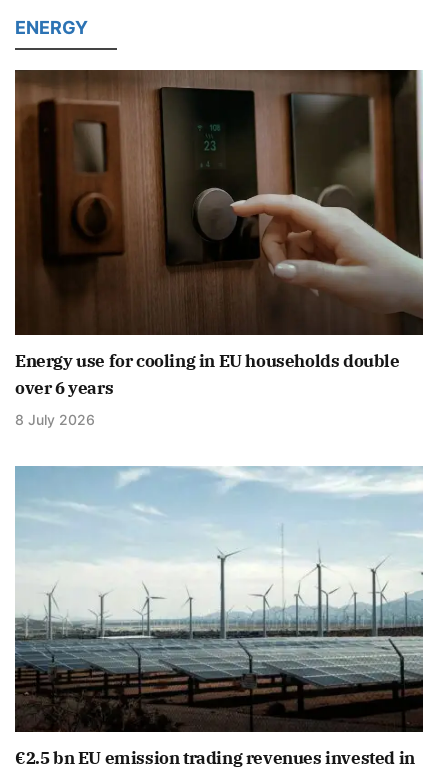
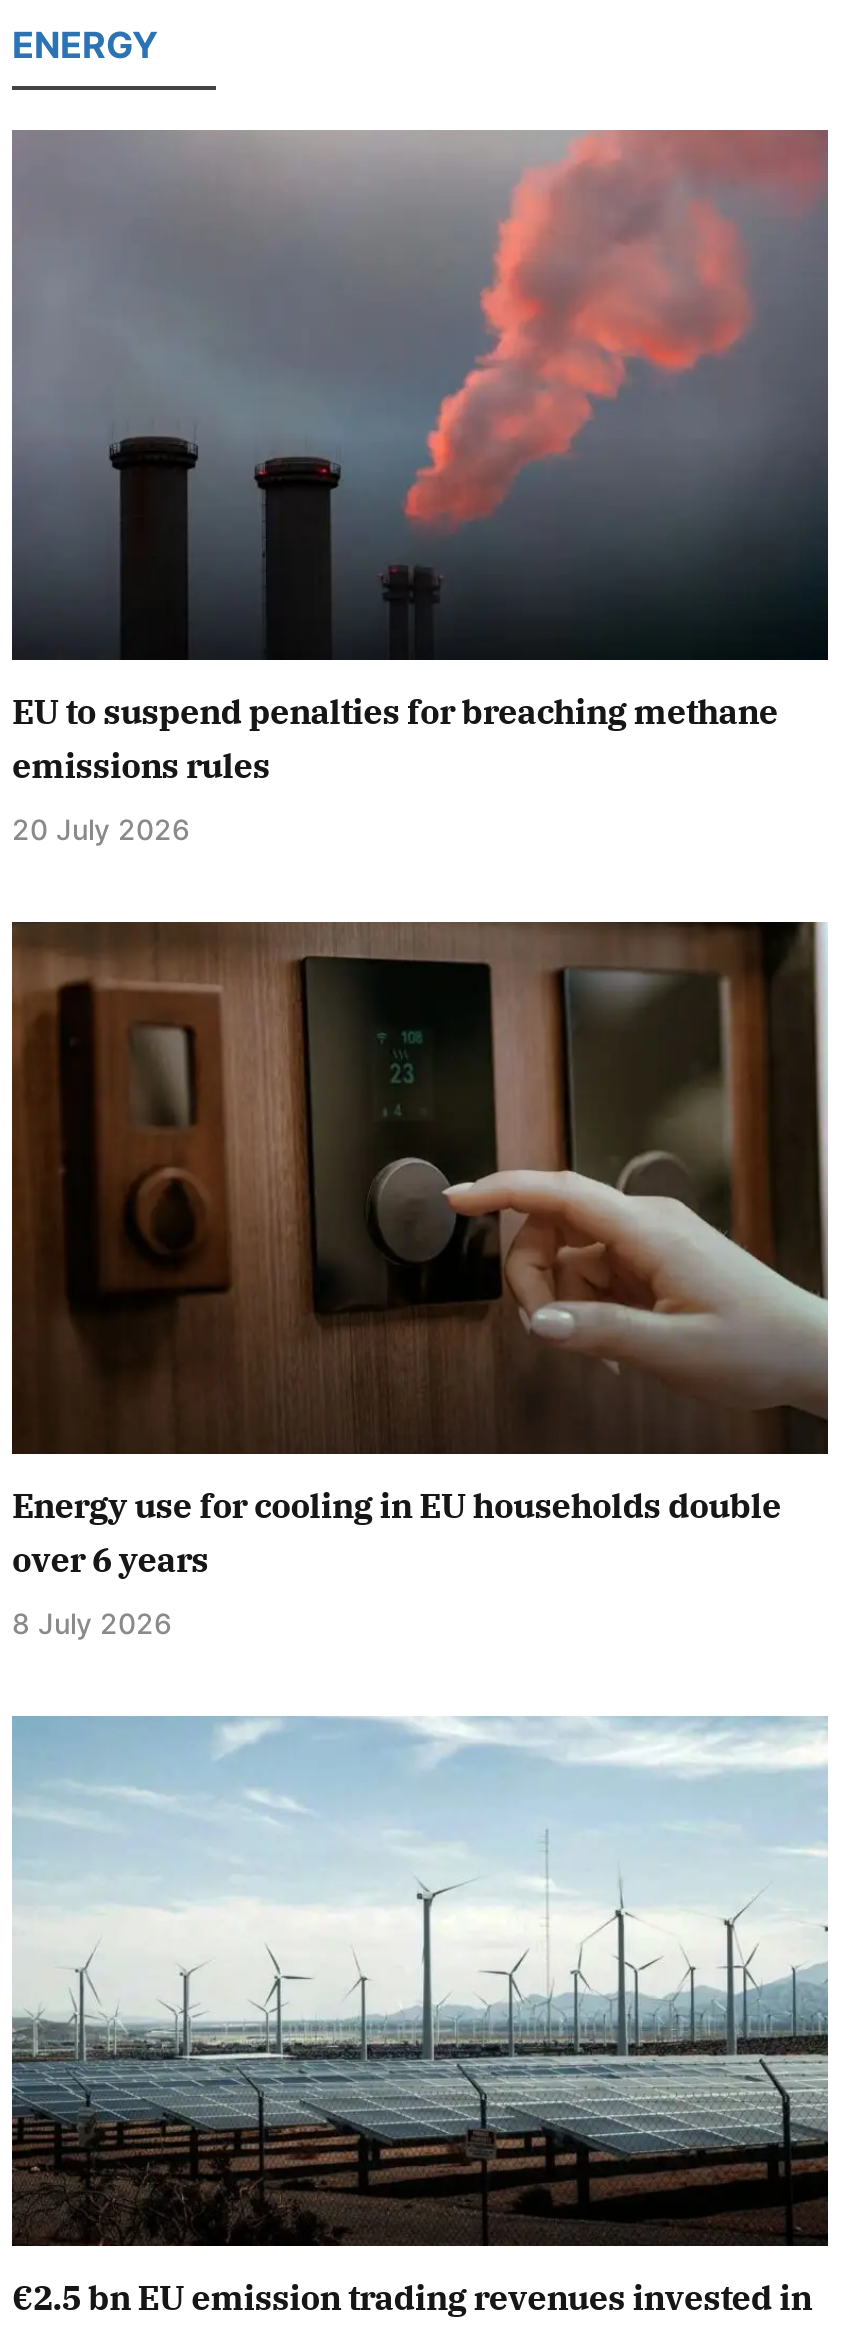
none -> [10,128,828,847] [image] | EU to suspend penalties for breaching methane | emissions rules | 20 July 2026

